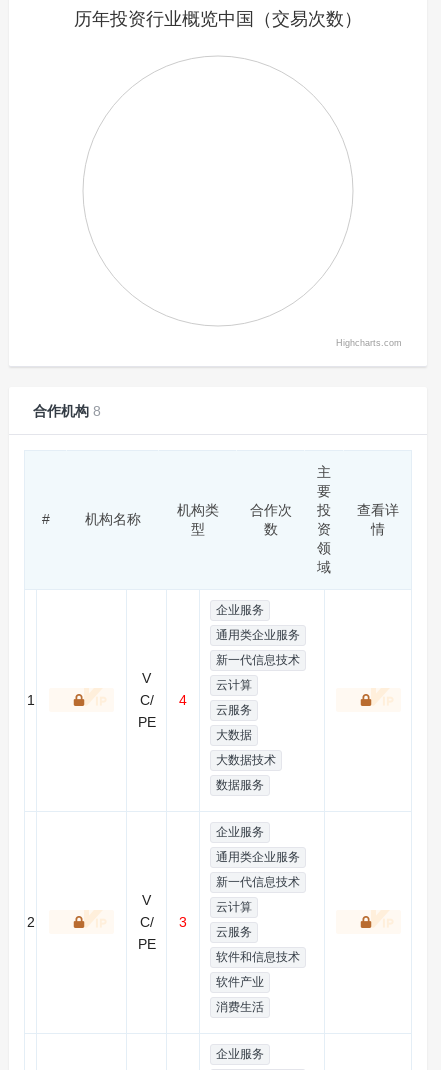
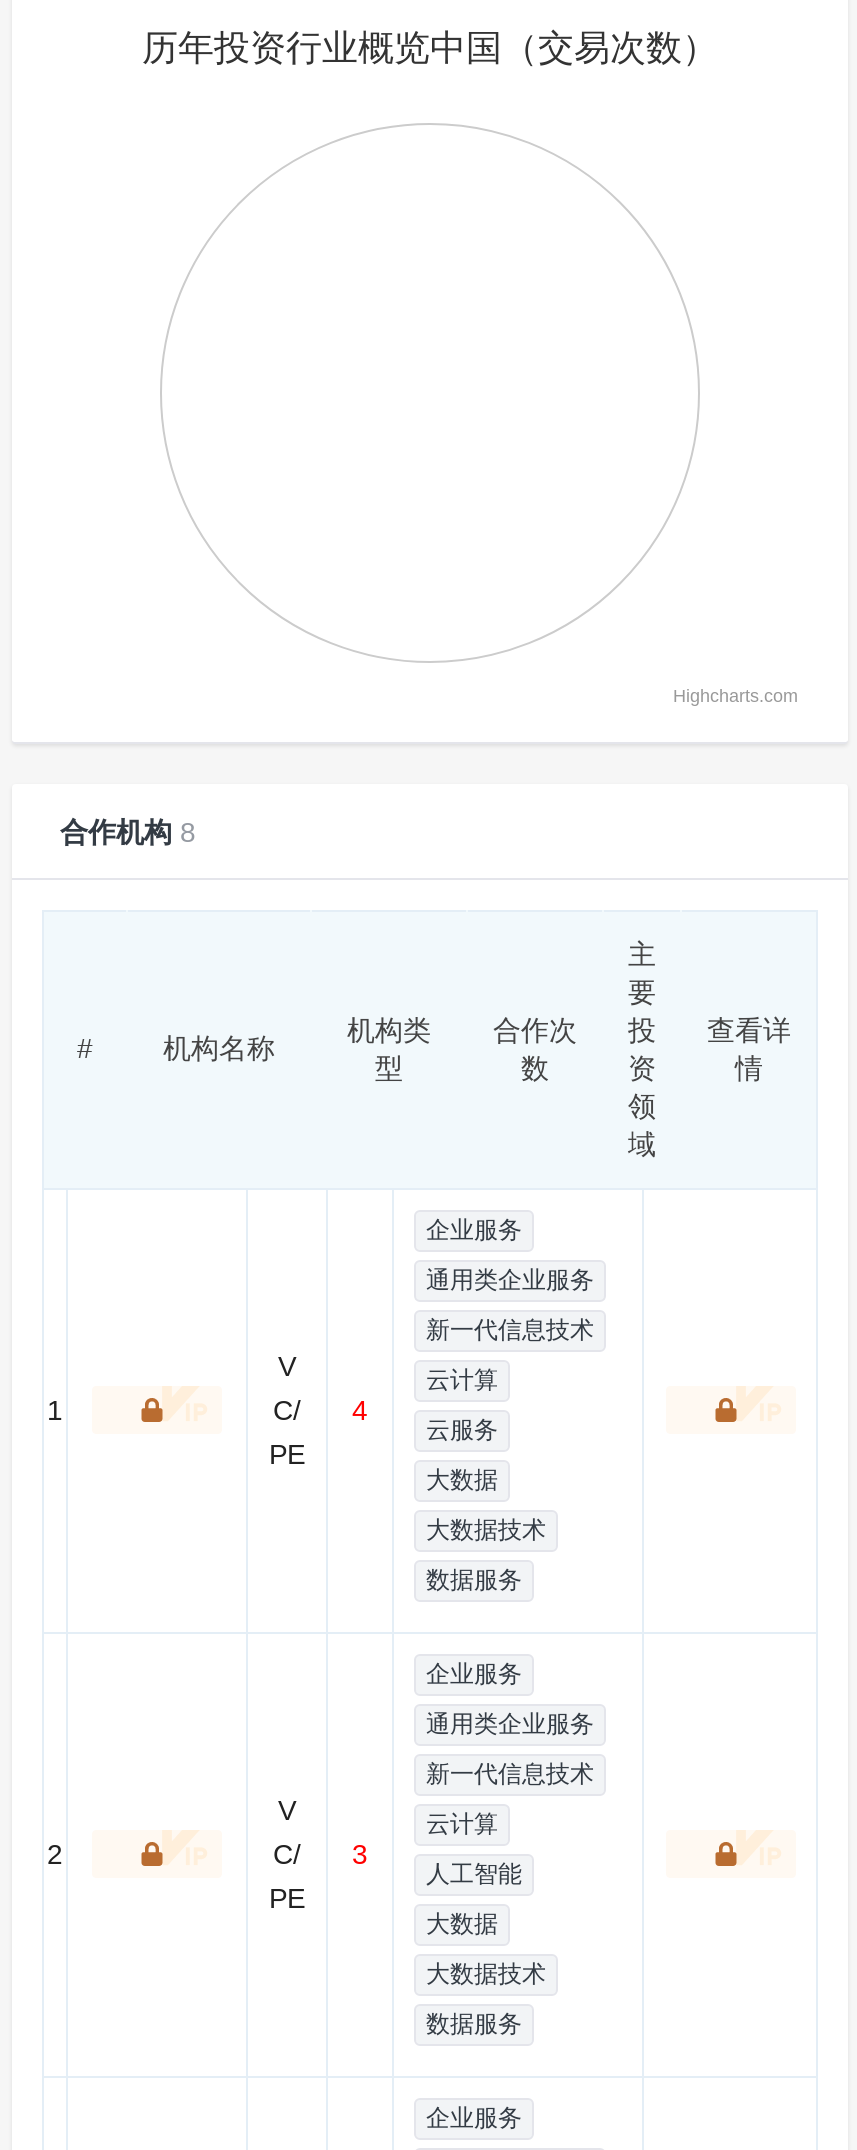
[216,925,252,939] 云服务 -> [426,1860,522,1888] 人工智能
[216,950,300,964] 软件和信息技术 -> [426,1910,498,1938] 大数据
[216,975,264,989] 软件产业 -> [426,1960,546,1988] 大数据技术
[216,1000,264,1014] 消费生活 -> [426,2010,522,2038] 数据服务

